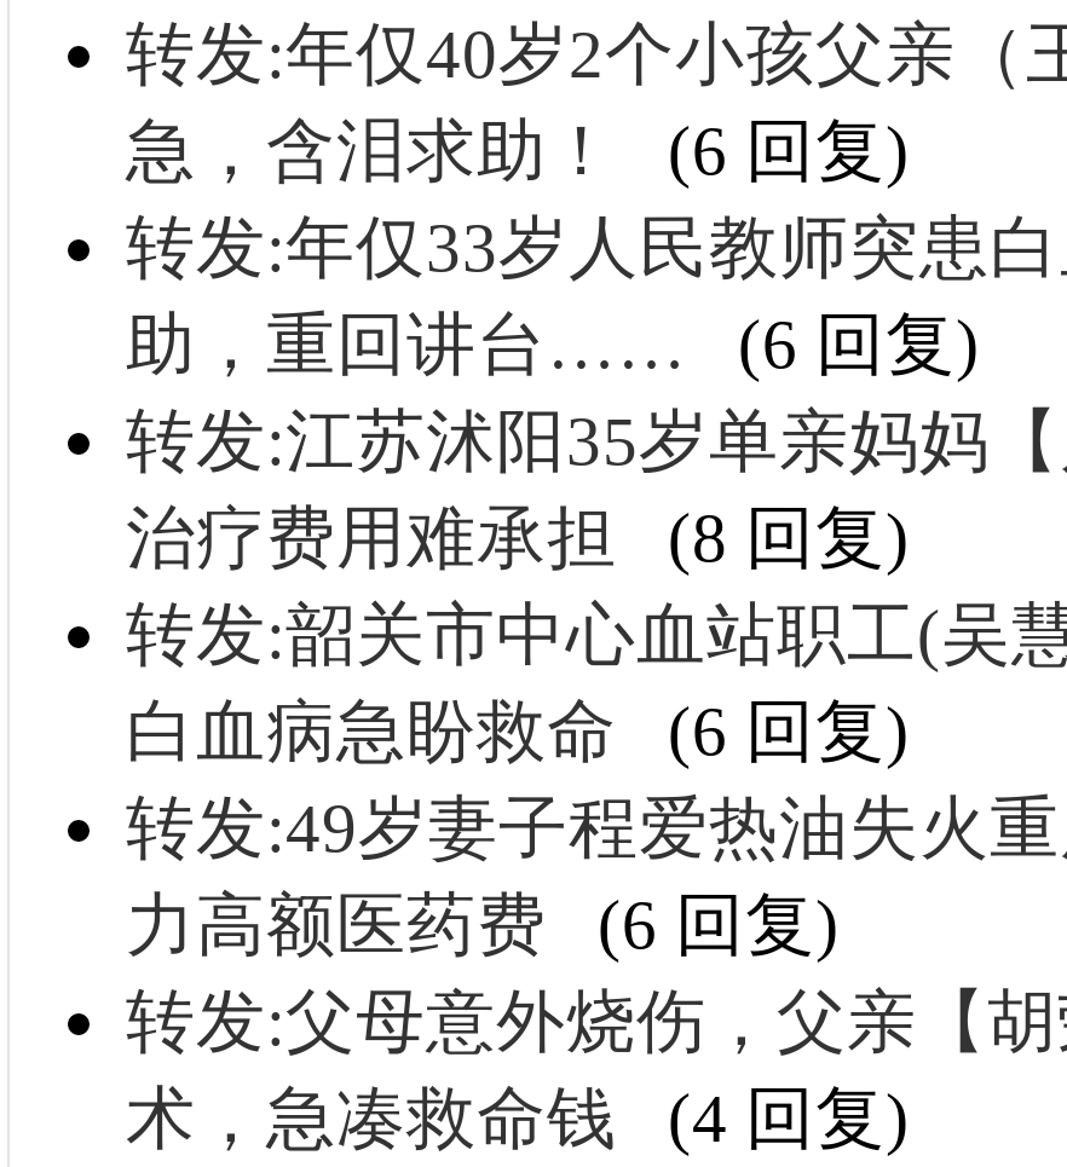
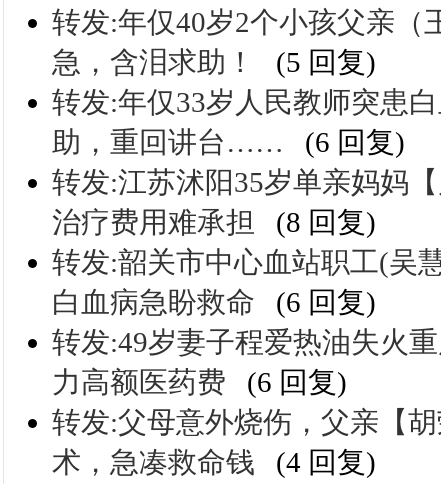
[126,111,910,189] 急，含泪求助！ (6 回复) -> [52,46,376,78] 急，含泪求助！ (5 回复)

